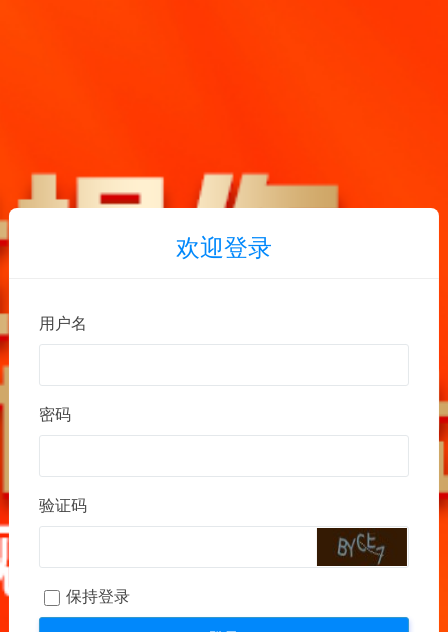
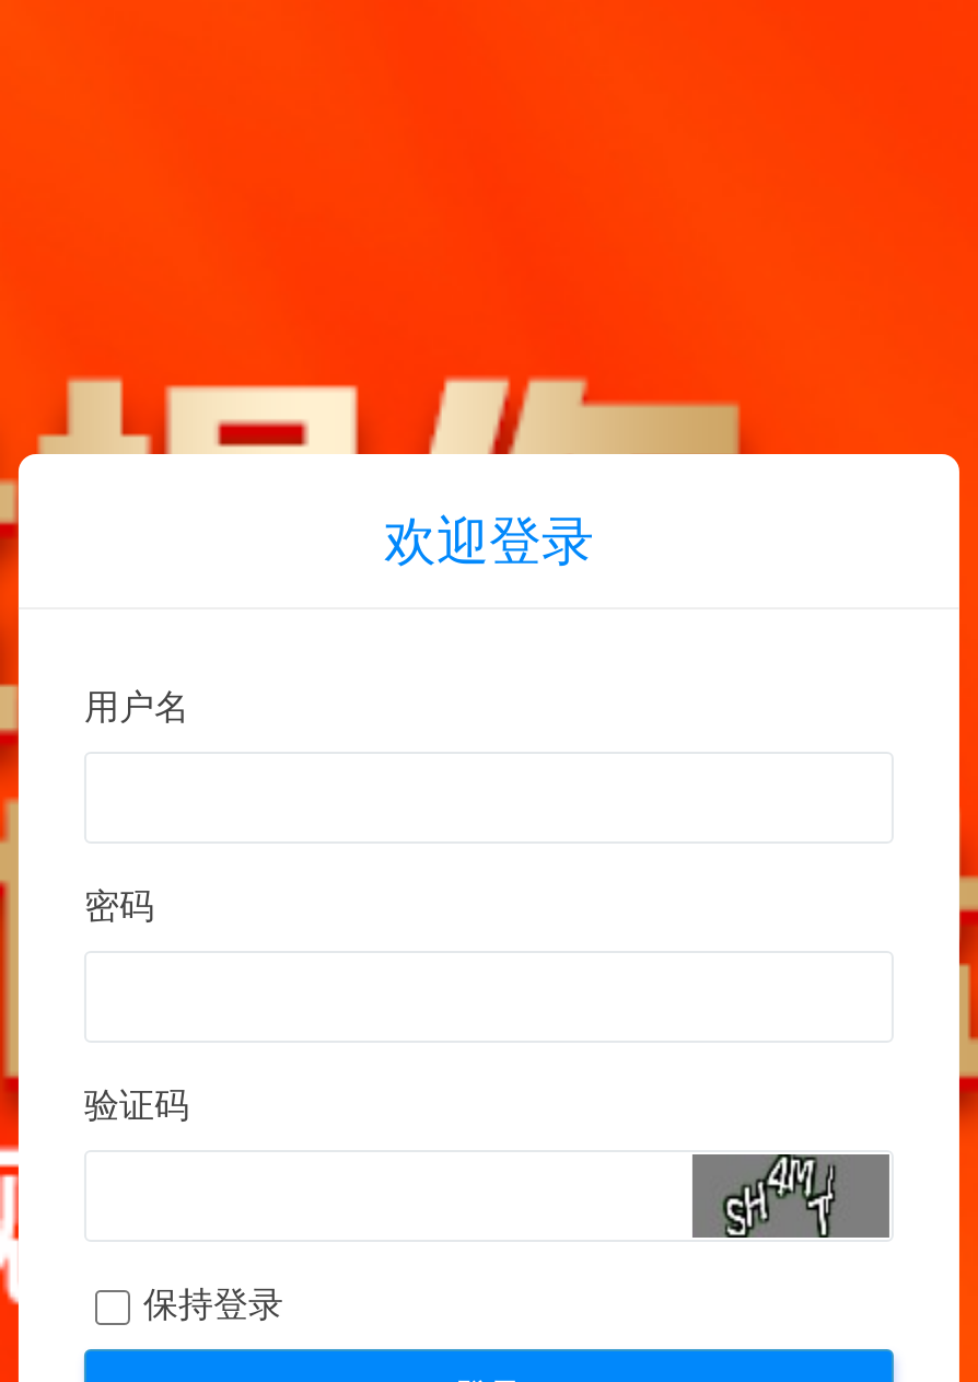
[317,527,407,566] [image] -> [695,1154,887,1238] [image]

